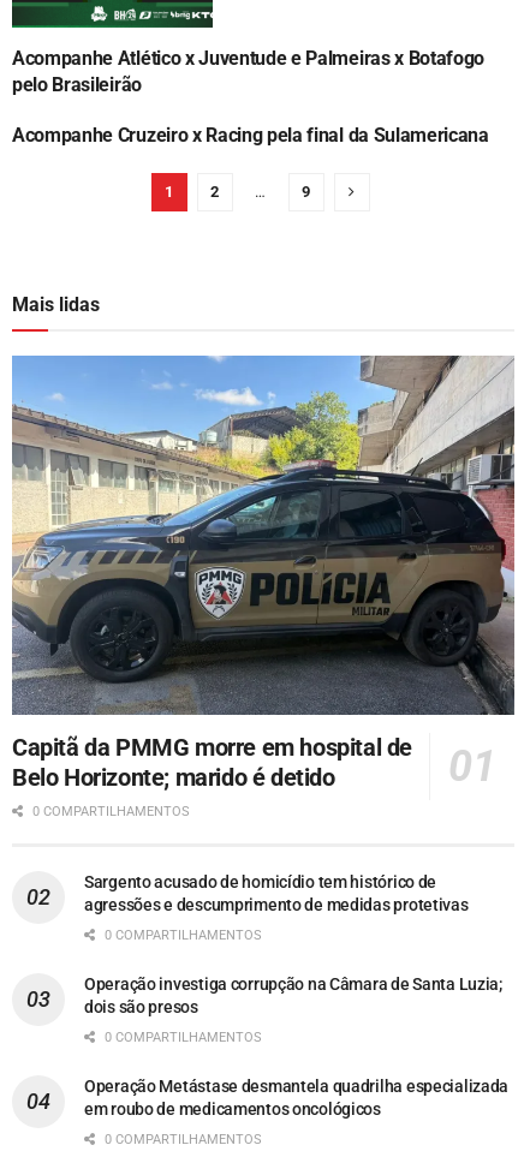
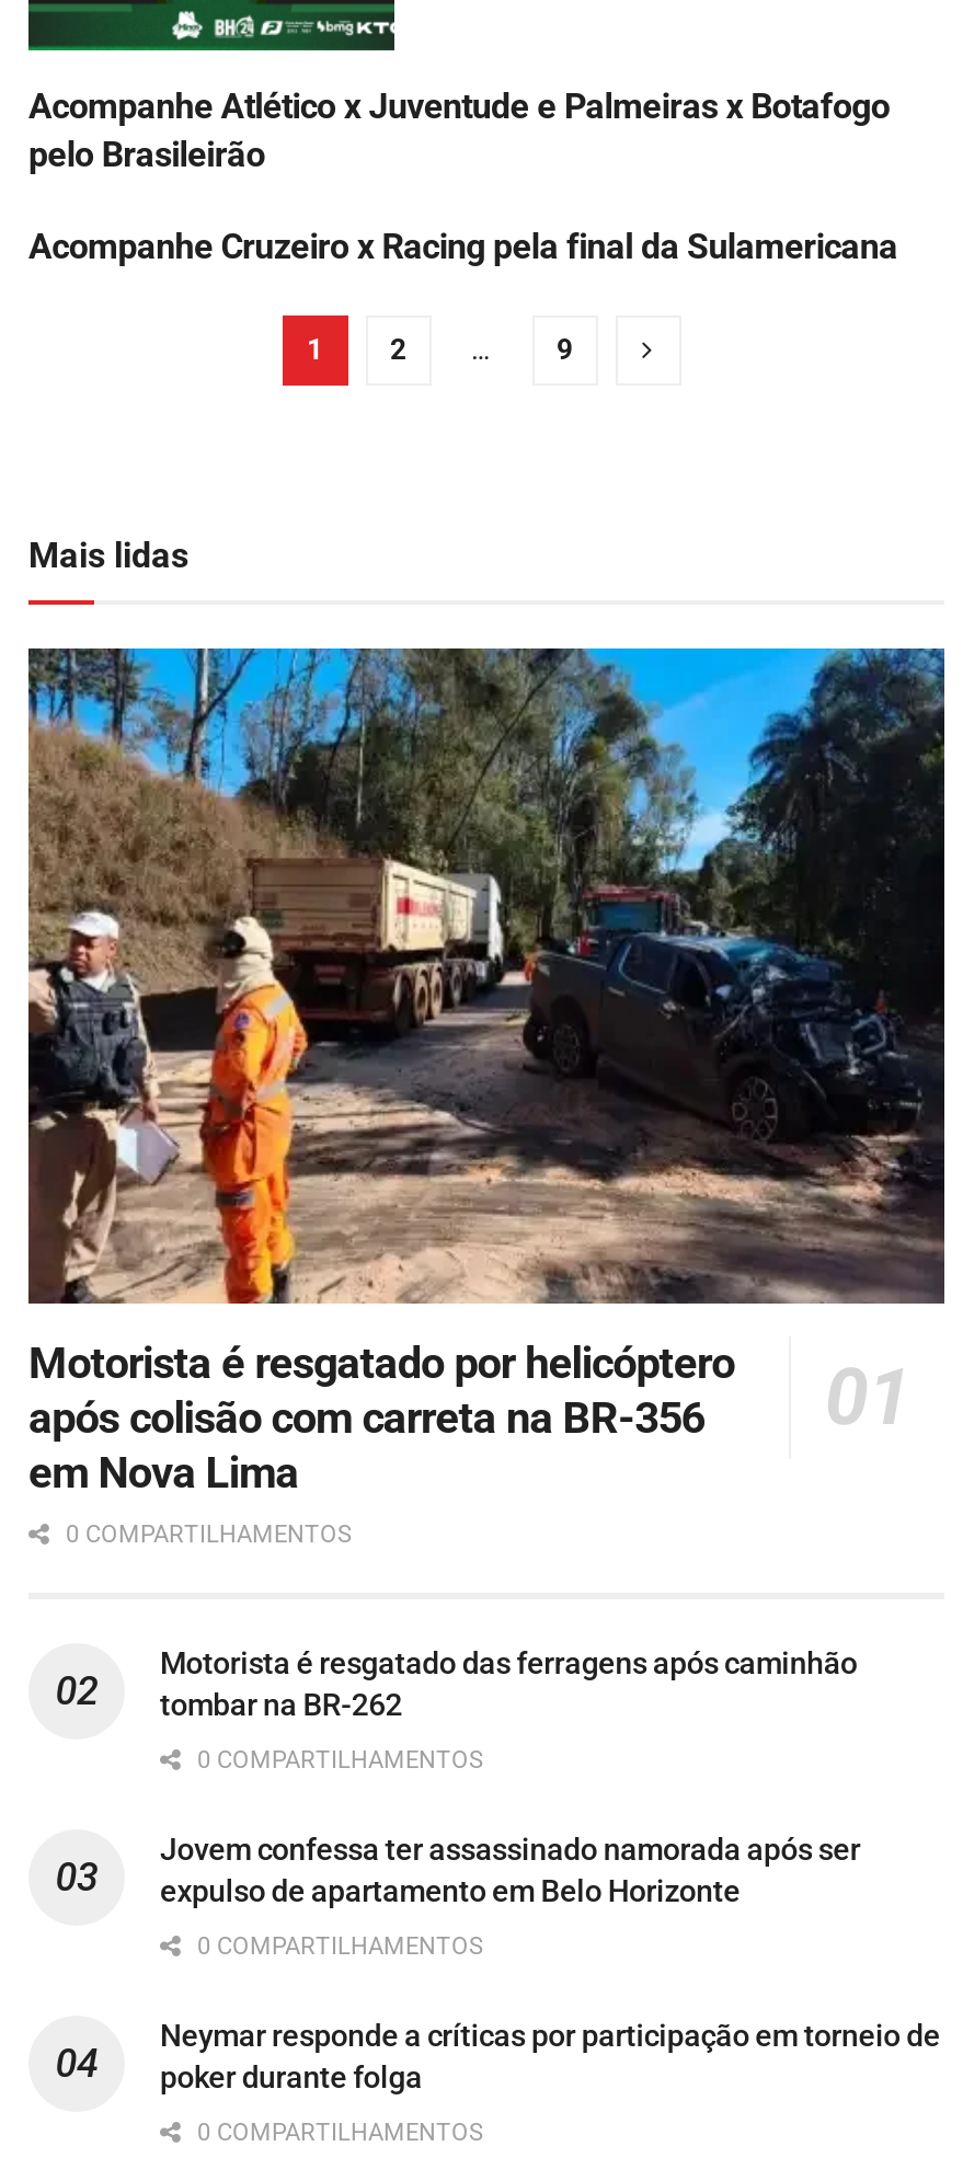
[11,354,516,791] [image] | Capitã da PMMG morre em hospital de | Belo Horizonte; marido é detido -> [26,646,947,1497] [image] | Motorista é resgatado por helicóptero | após colisão com carreta na BR-356 | em Nova Lima
[84,872,468,914] Sargento acusado de homicídio tem histórico de | agressões e descumprimento de medidas protetivas -> [160,1644,857,1721] Motorista é resgatado das ferragens após caminhão | tombar na BR-262
[84,974,502,1016] Operação investiga corrupção na Câmara de Santa Luzia; | dois são presos -> [160,1830,860,1907] Jovem confessa ter assassinado namorada após ser | expulso de apartamento em Belo Horizonte
[84,1076,509,1118] Operação Metástase desmantela quadrilha especializada | em roubo de medicamentos oncológicos -> [160,2017,940,2093] Neymar responde a críticas por participação em torneio de | poker durante folga

